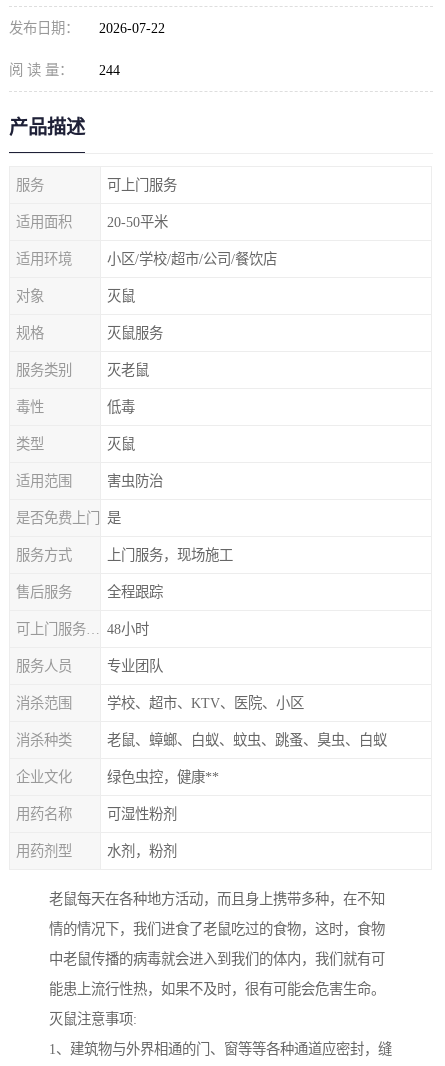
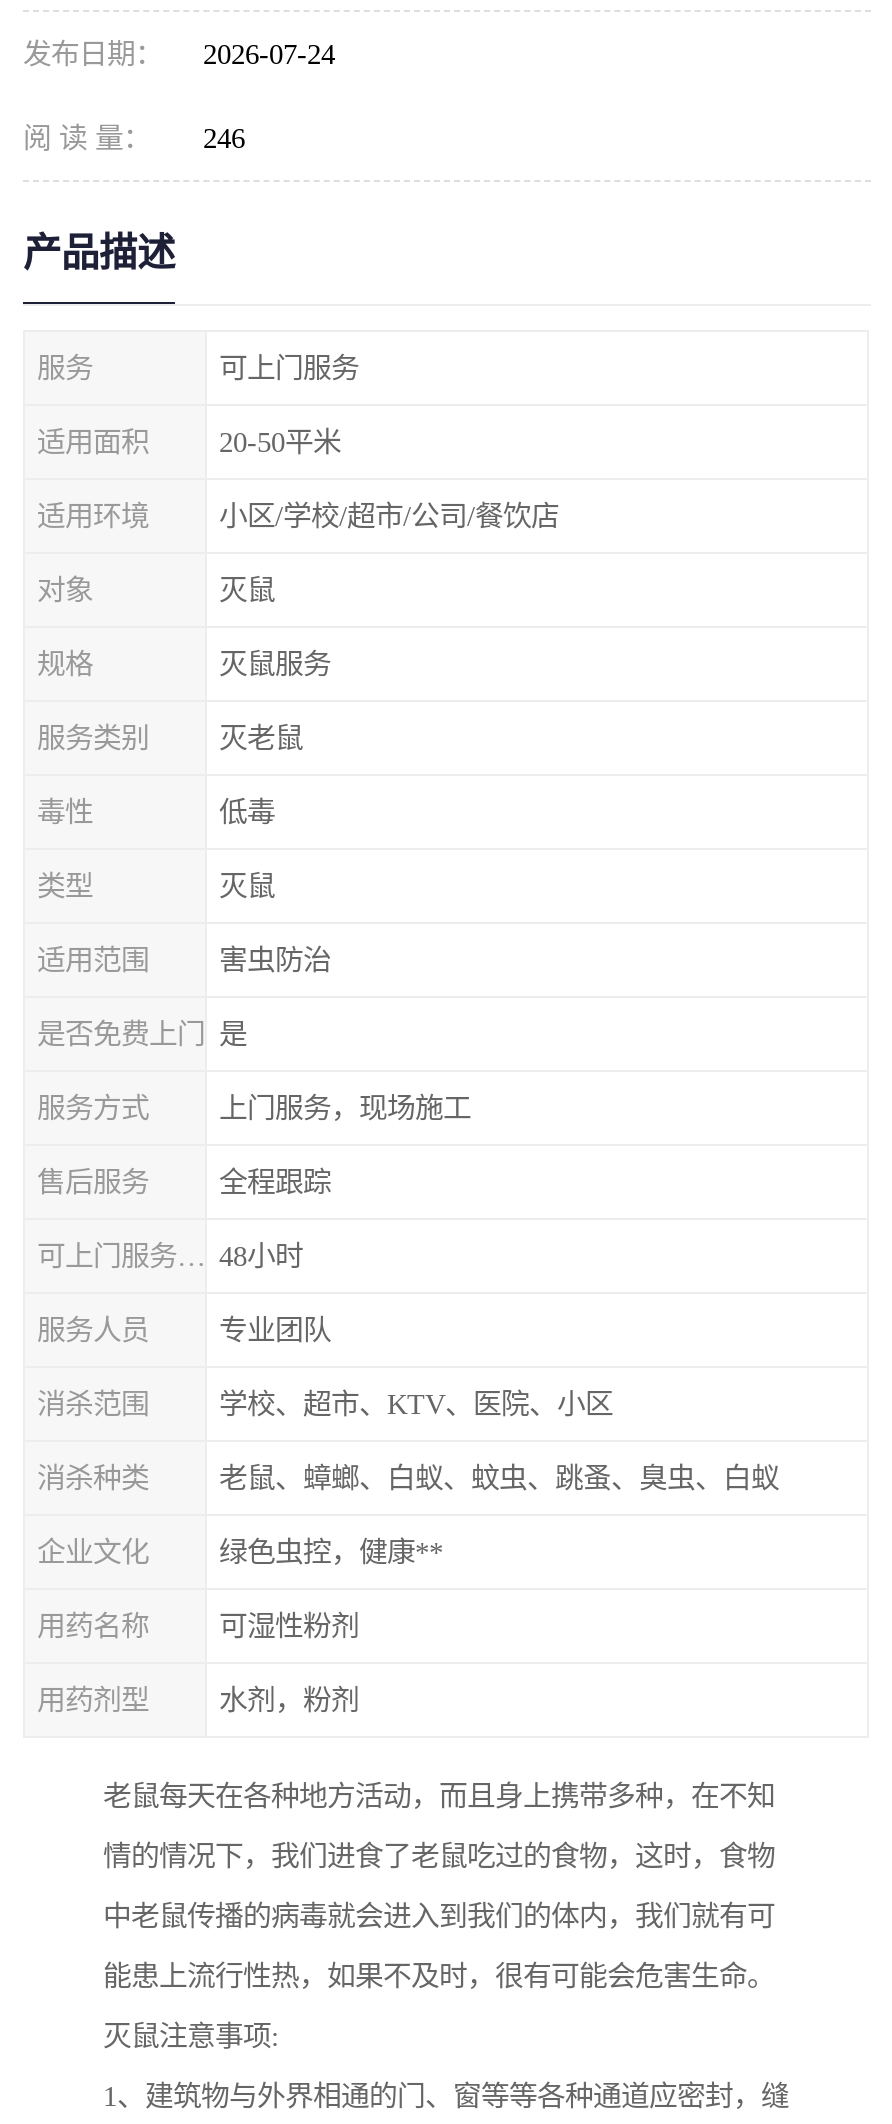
[9,20,165,36] 发布日期： 2026-07-22 -> [23,38,335,70] 发布日期： 2026-07-24
[9,62,120,78] 阅 读 量： 244 -> [23,122,245,154] 阅 读 量： 246

